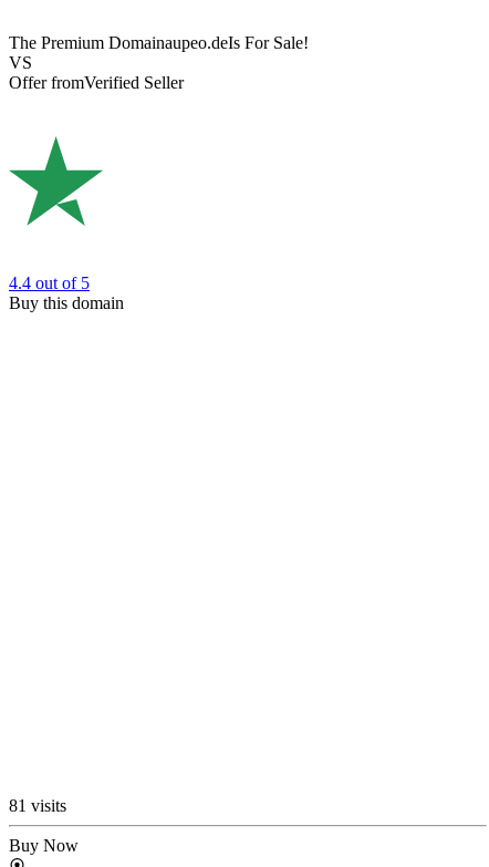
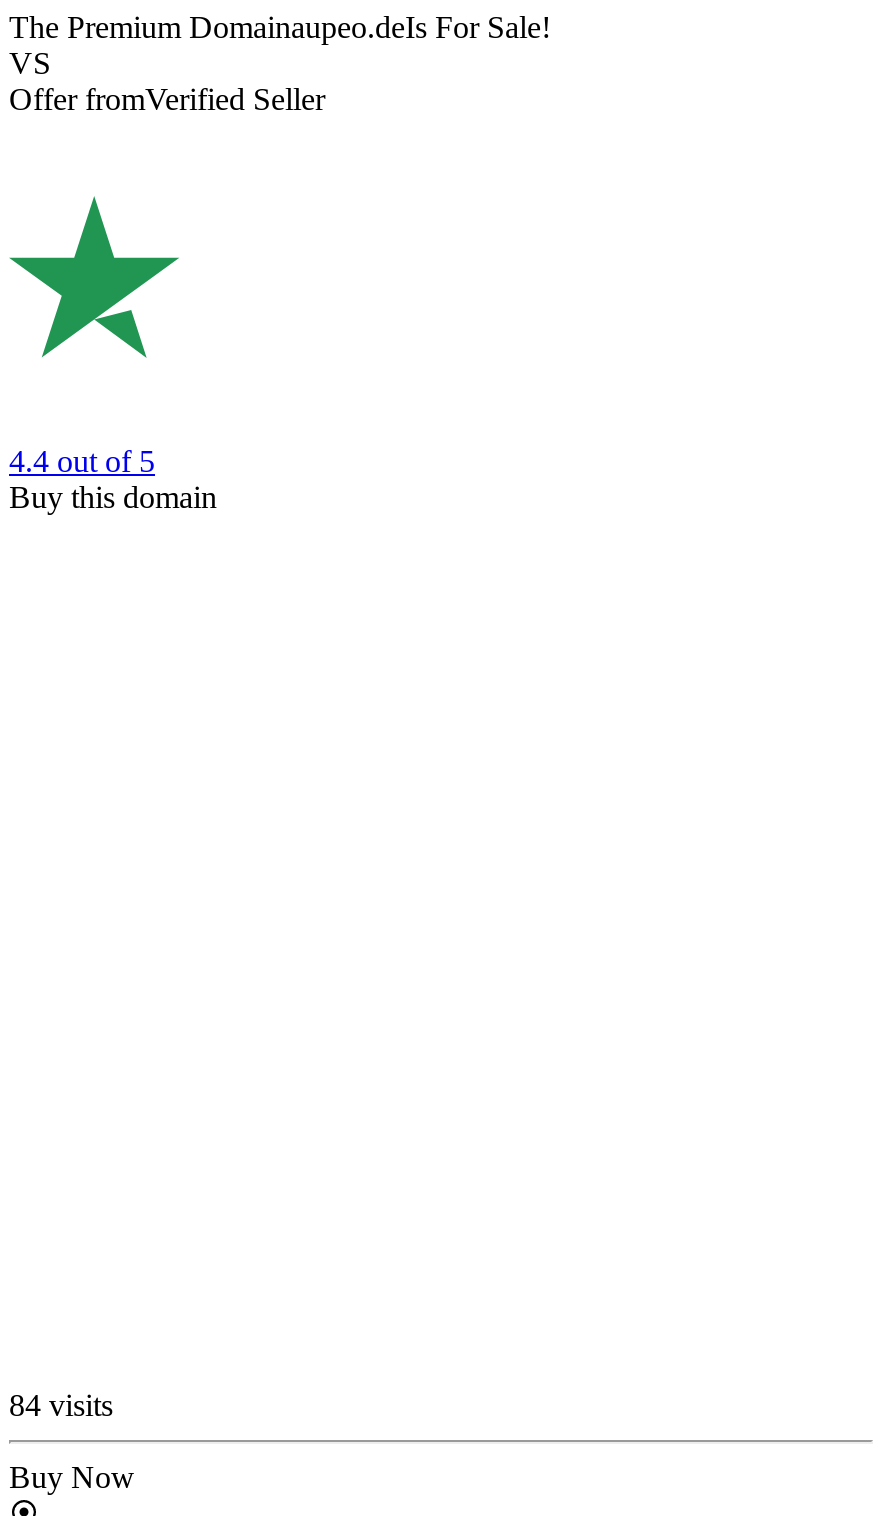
[9,796,66,815] 81 visits -> [9,1387,113,1421] 84 visits

